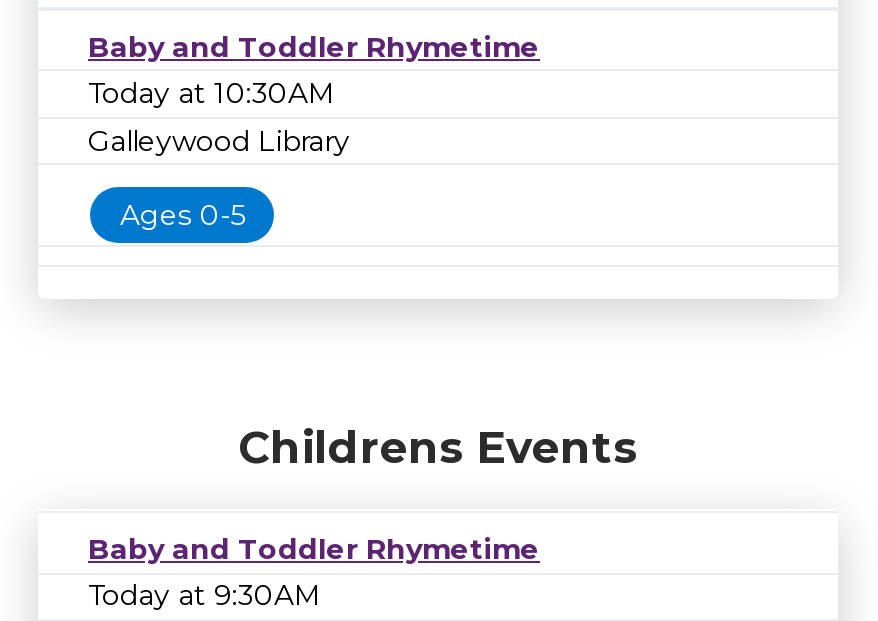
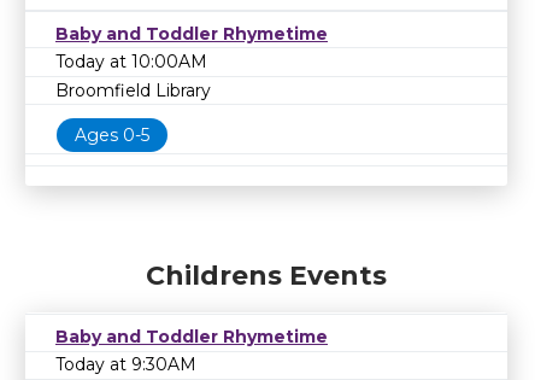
[88,75,336,111] Today at 10:30AM -> [55,51,207,73] Today at 10:00AM
[88,122,350,158] Galleywood Library -> [55,79,211,101] Broomfield Library

